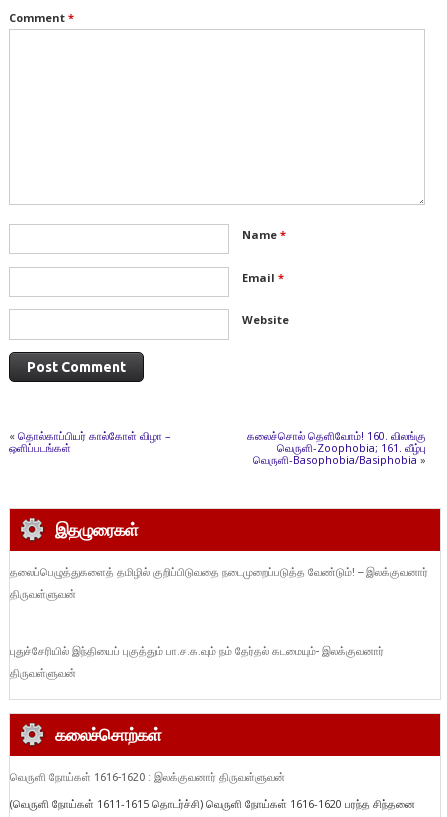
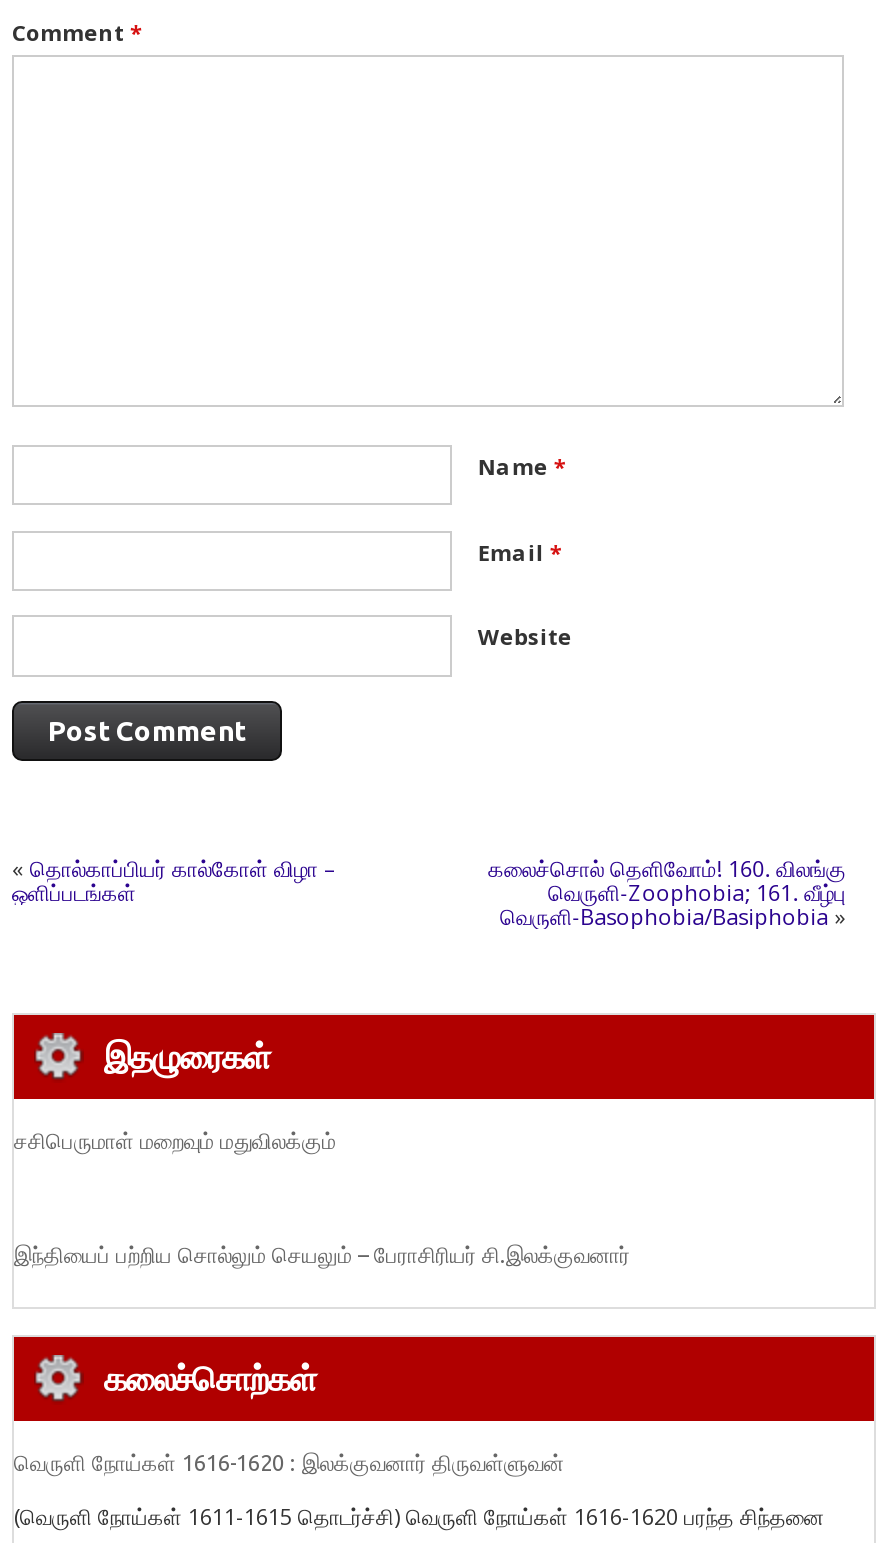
[10,566,428,600] தலைப்பெழுத்துகளைத் தமிழில் குறிப்பிடுவதை நடைமுறைப்படுத்த வேண்டும்! – இலக்குவனார் | திருவள்ளுவன் -> [14,1128,336,1152] சசிபெருமாள் மறைவும் மதுவிலக்கும்
[10,645,384,679] புதுச்சேரியில் இந்தியைப் புகுத்தும் பா.ச.க.வும் நம் தேர்தல் கடமையும்- இலக்குவனார் | திருவள்ளுவன் -> [14,1242,630,1266] இந்தியைப் பற்றிய சொல்லும் செயலும் – பேராசிரியர் சி.இலக்குவனார்

